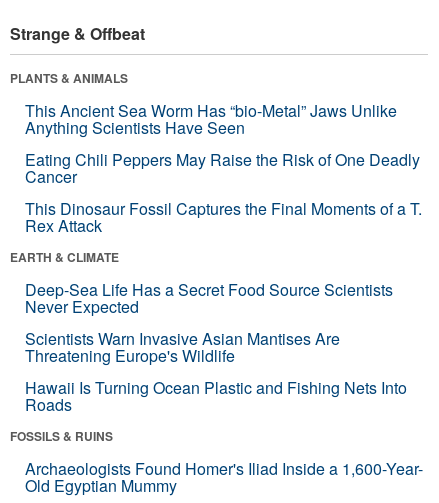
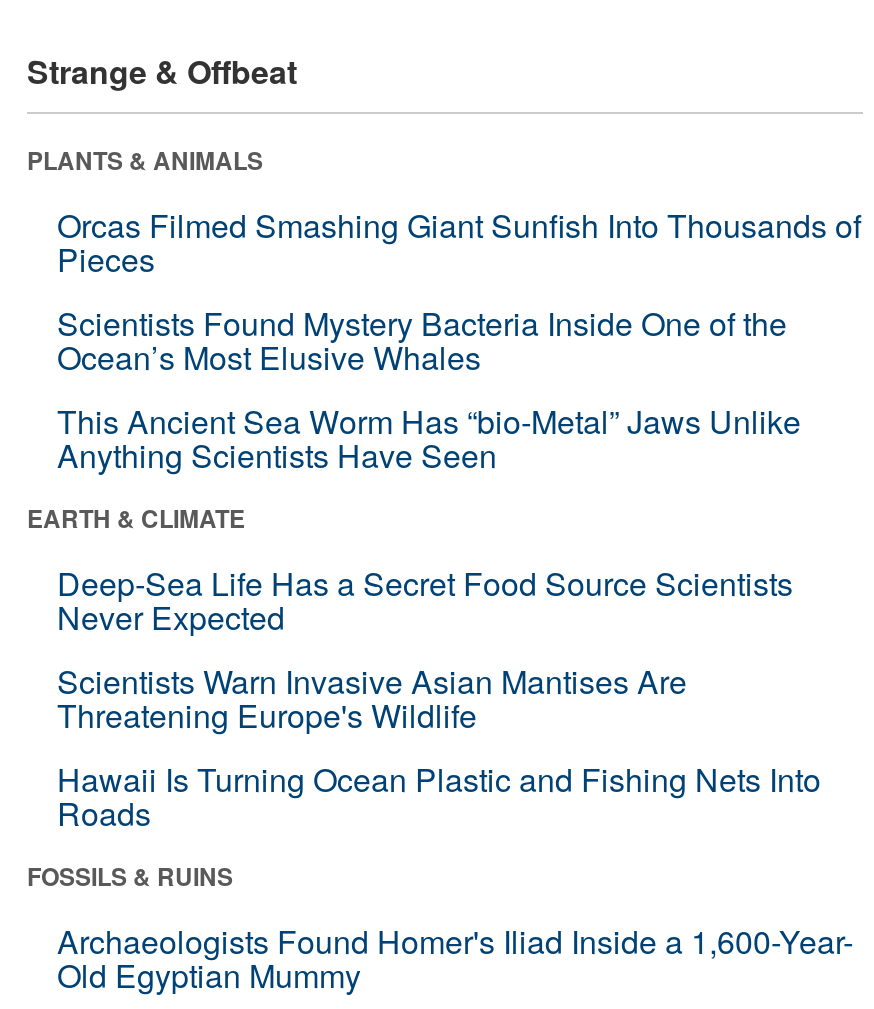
none -> [57,202,861,380] Orcas Filmed Smashing Giant Sunfish Into Thousands of | Pieces | Scientists Found Mystery Bacteria Inside One of the | Ocean’s Most Elusive Whales
moved [25,99,397,139] -> [57,398,801,478]: This Ancient Sea Worm Has “bio-Metal” Jaws Unlike | Anything Scientists Have Seen
[25,148,422,237] Eating Chili Peppers May Raise the Risk of One Deadly | Cancer | This Dinosaur Fossil Captures the Final Moments of a T. | Rex Attack -> none

